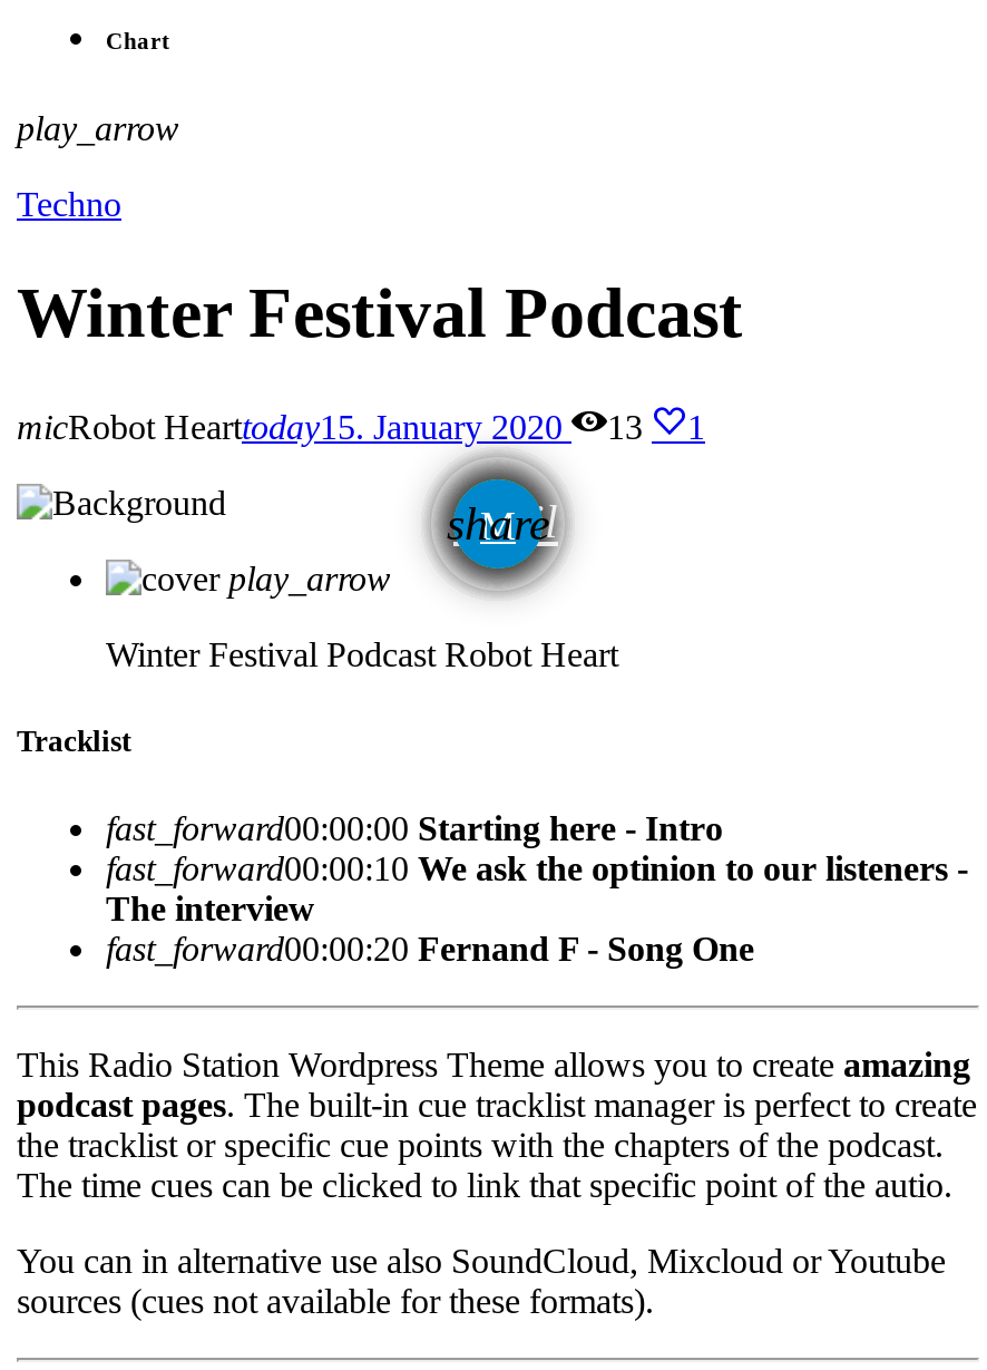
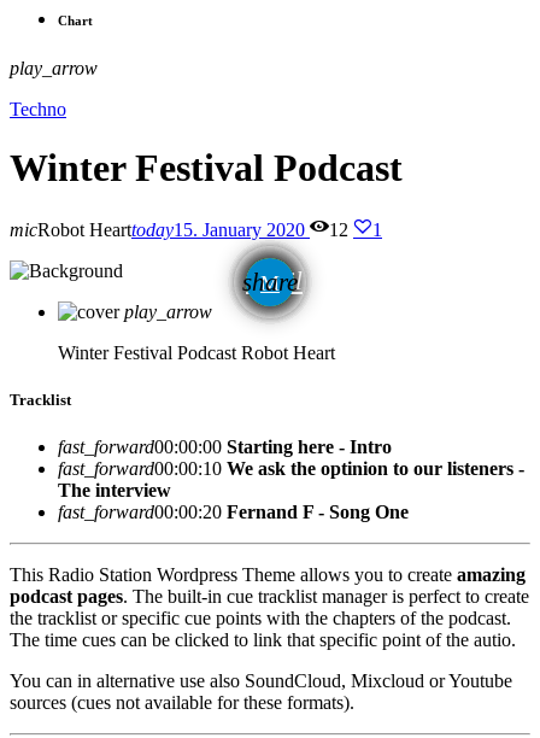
[17,407,705,445] micRobot Hearttoday15. January 2020 13 1 -> [10,219,382,239] micRobot Hearttoday15. January 2020 12 1

